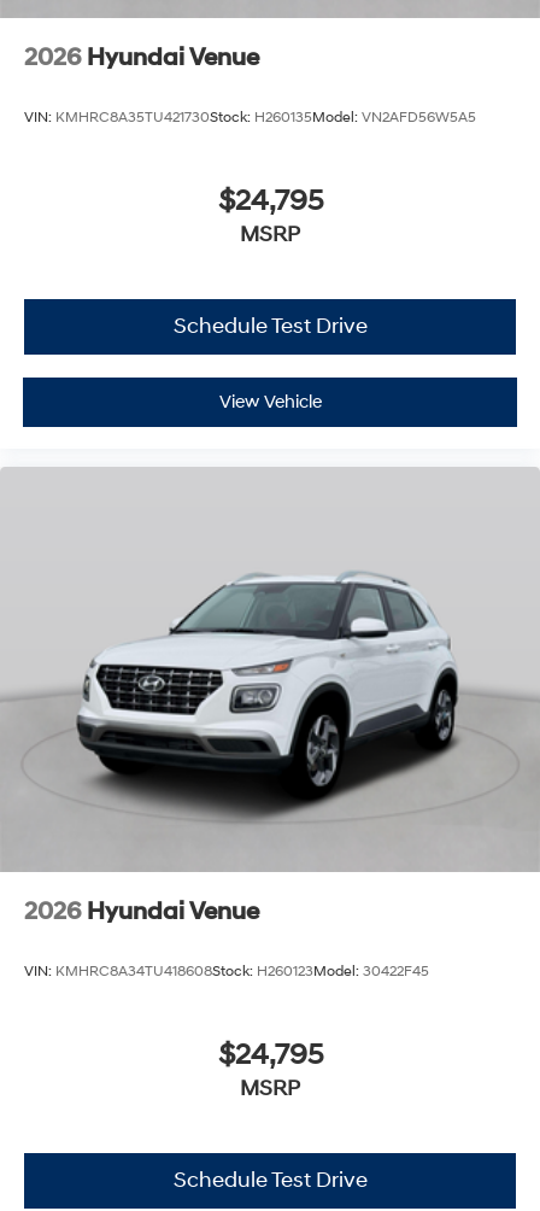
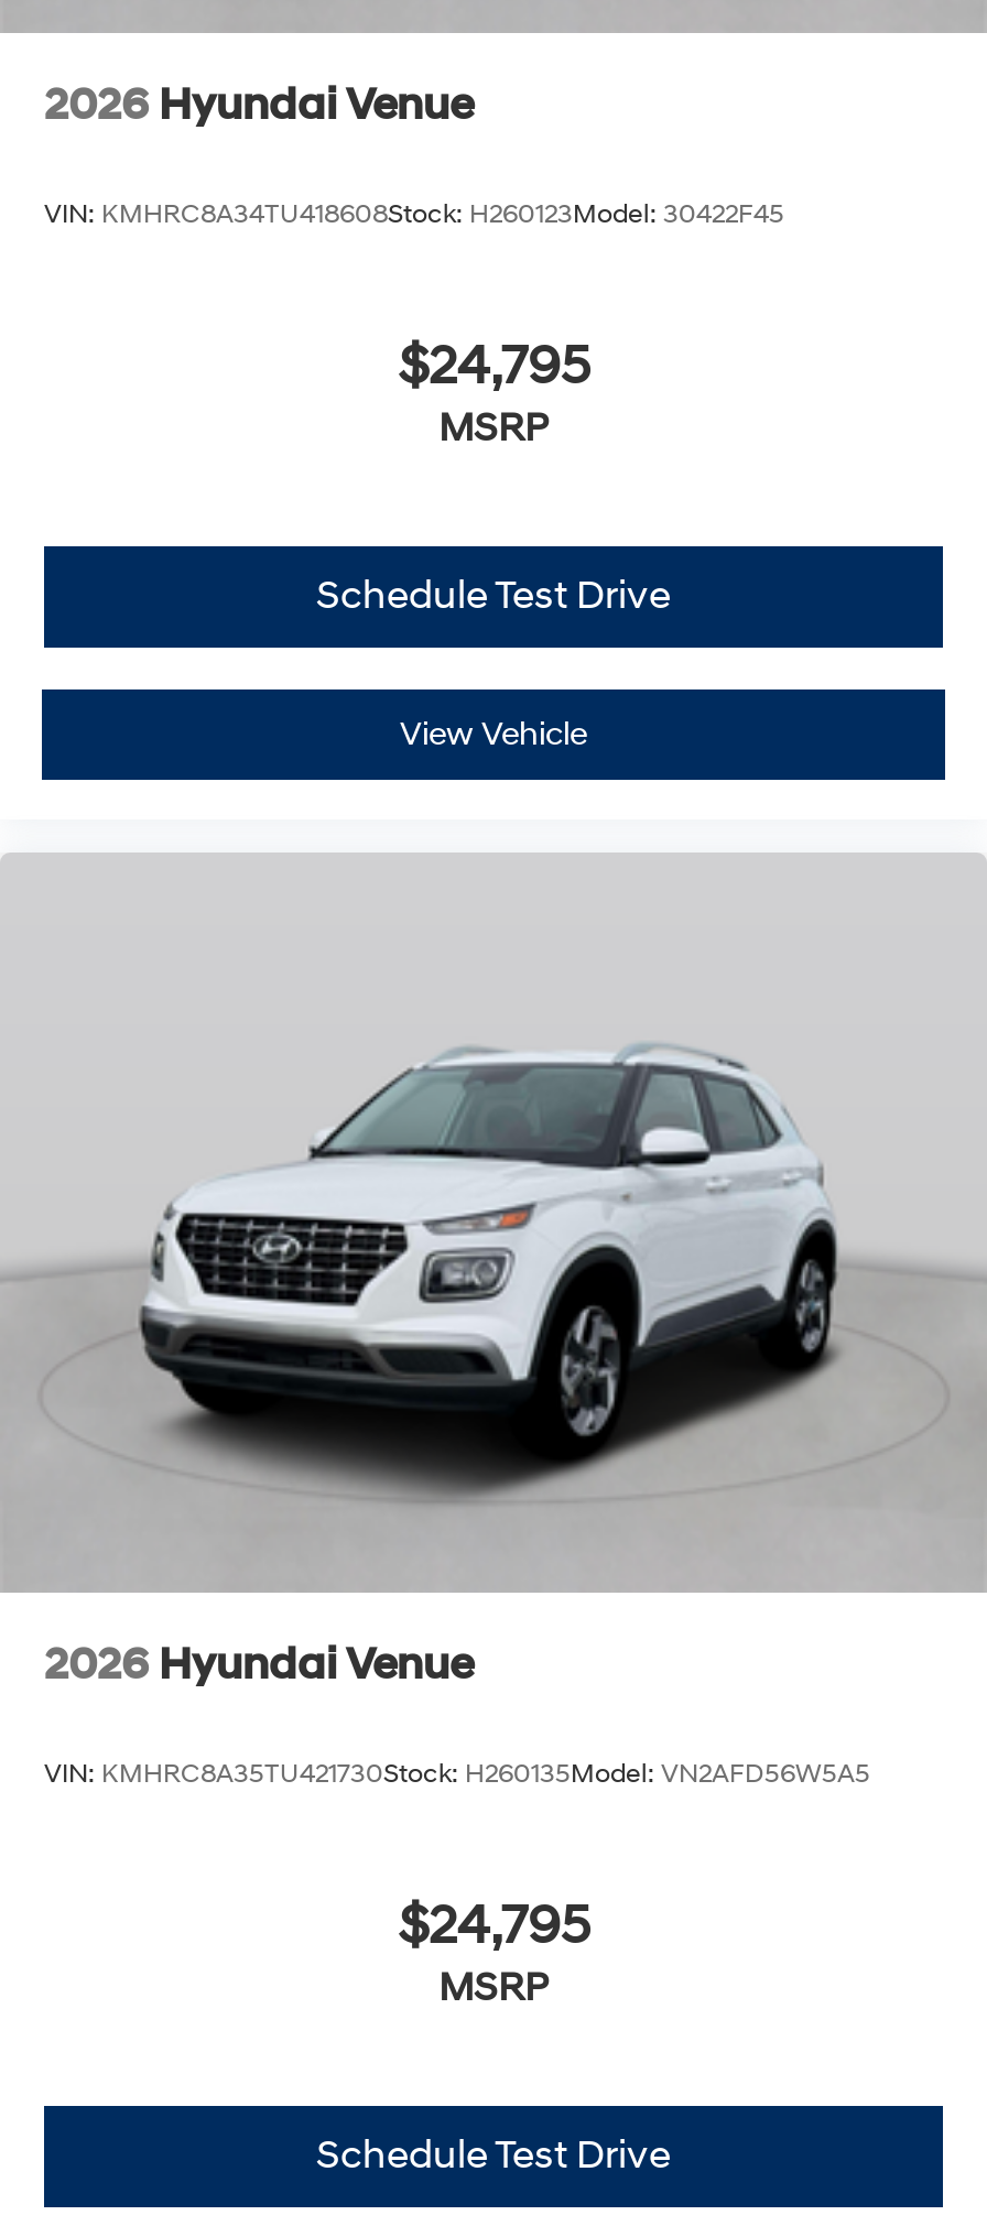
moved [24,108,476,126] -> [44,1757,870,1790]: VIN: KMHRC8A35TU421730Stock: H260135Model: VN2AFD56W5A5
moved [24,962,429,980] -> [44,198,784,231]: VIN: KMHRC8A34TU418608Stock: H260123Model: 30422F45

